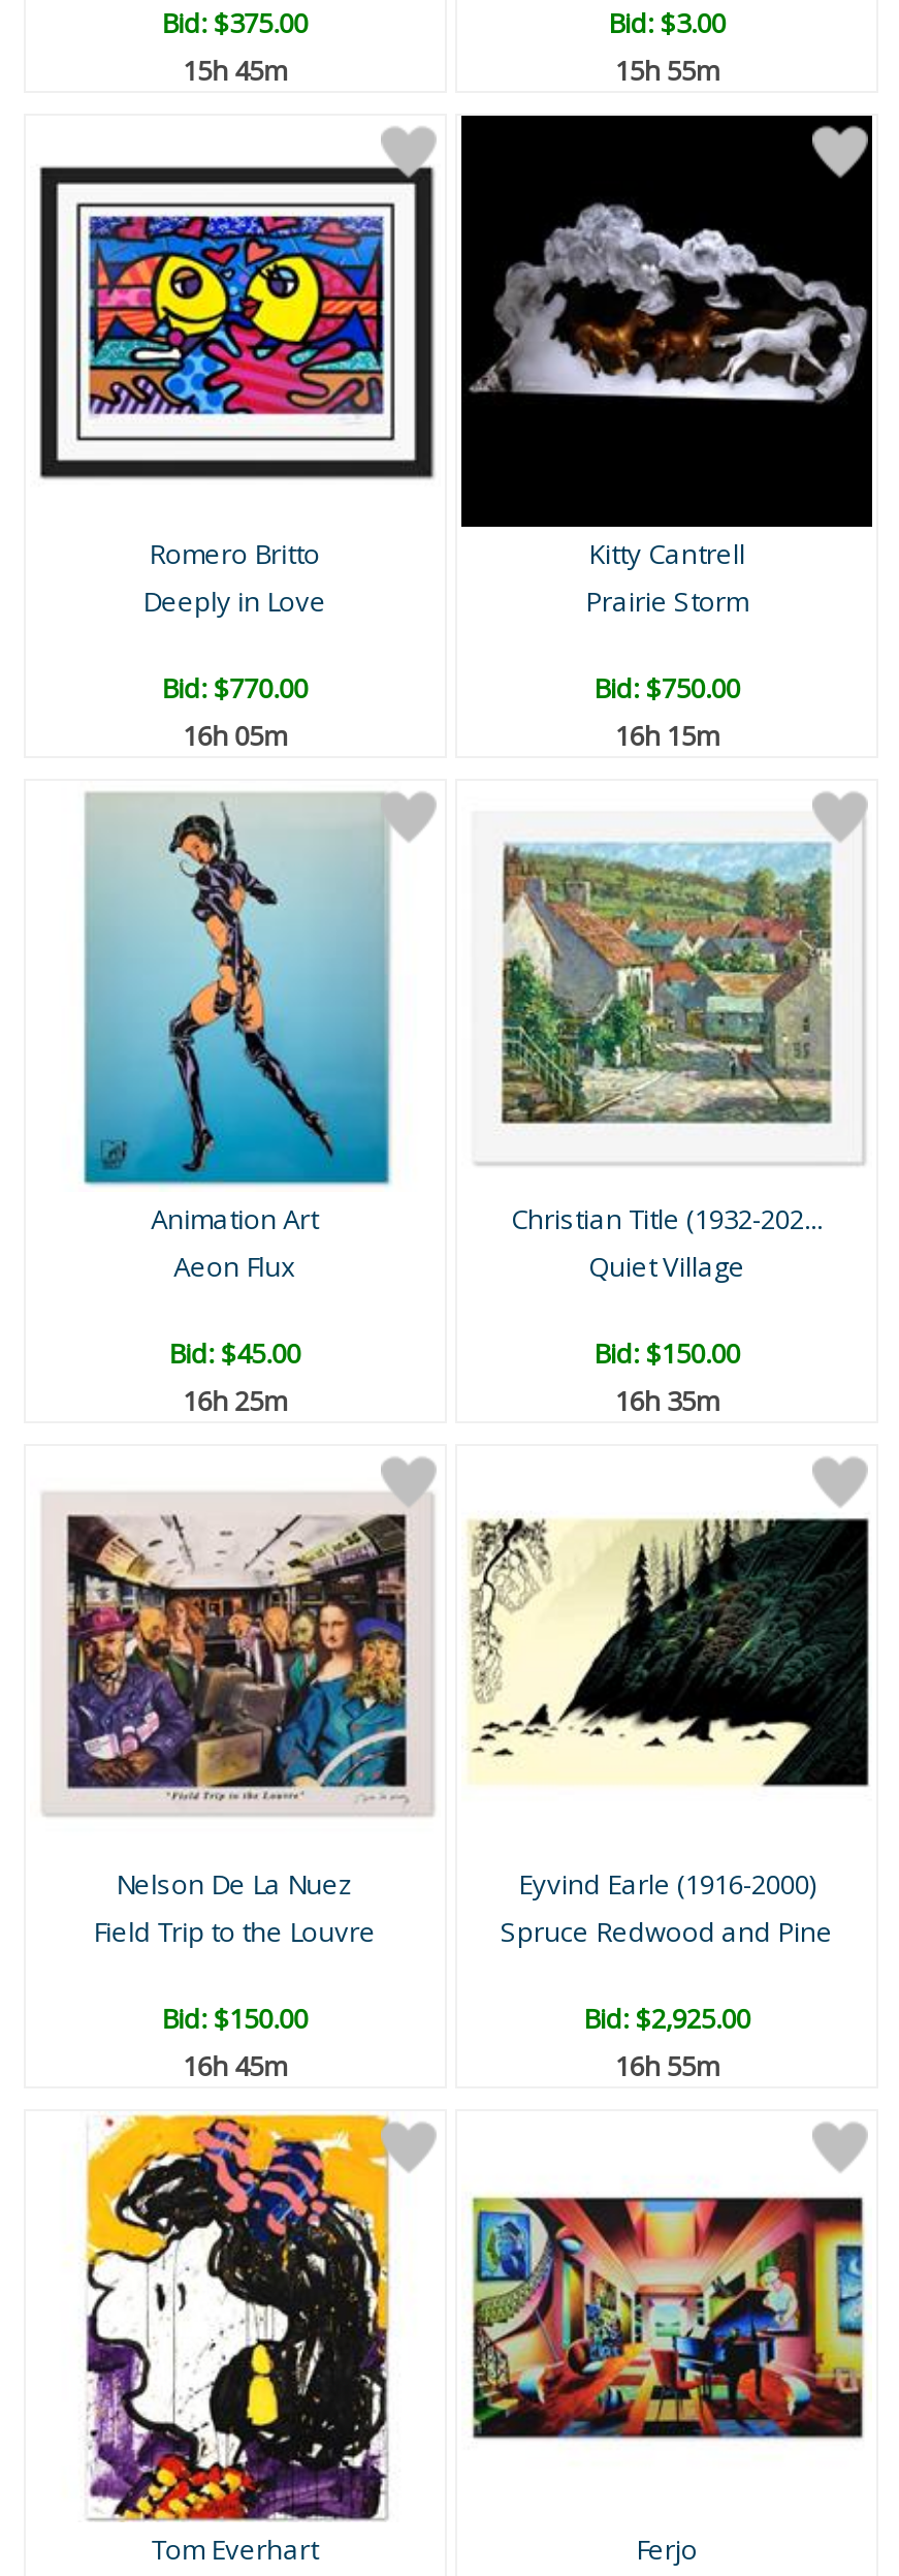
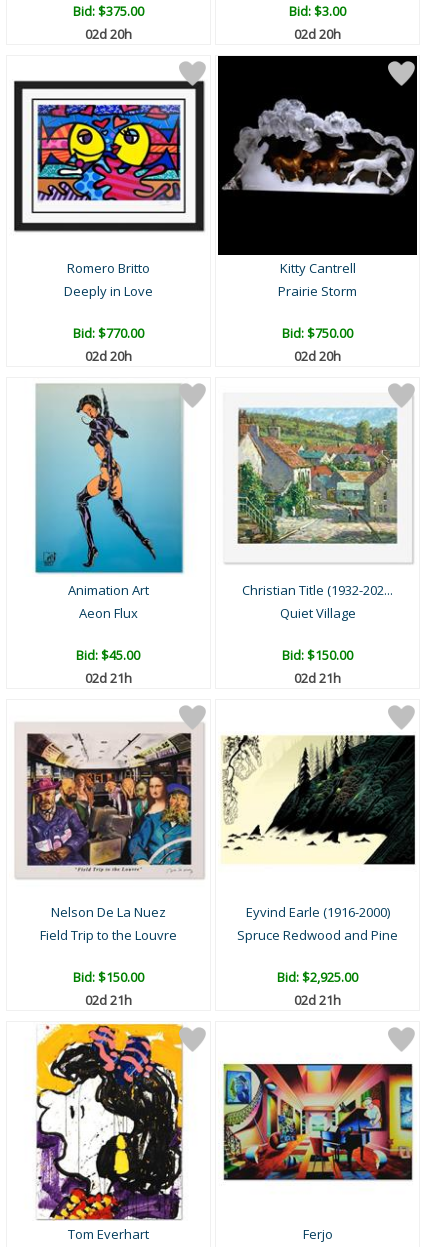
[183,52,286,89] 15h 45m -> [85,25,132,43] 02d 20h
[615,52,718,89] 15h 55m -> [294,25,341,43] 02d 20h
[183,717,286,755] 16h 05m -> [85,347,132,365] 02d 20h
[615,717,718,755] 16h 15m -> [294,347,341,365] 02d 20h
[183,1383,286,1420] 16h 25m -> [85,669,132,687] 02d 21h
[615,1383,718,1420] 16h 35m -> [294,669,341,687] 02d 21h
[183,2048,286,2085] 16h 45m -> [85,991,132,1009] 02d 21h
[615,2048,718,2085] 16h 55m -> [294,991,341,1009] 02d 21h

